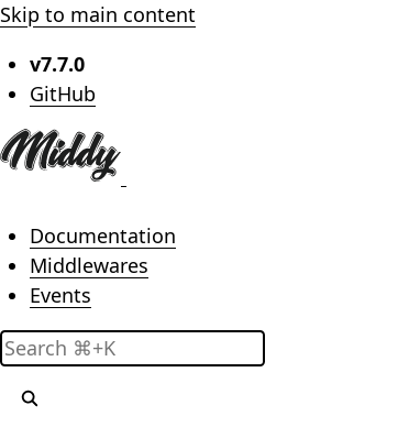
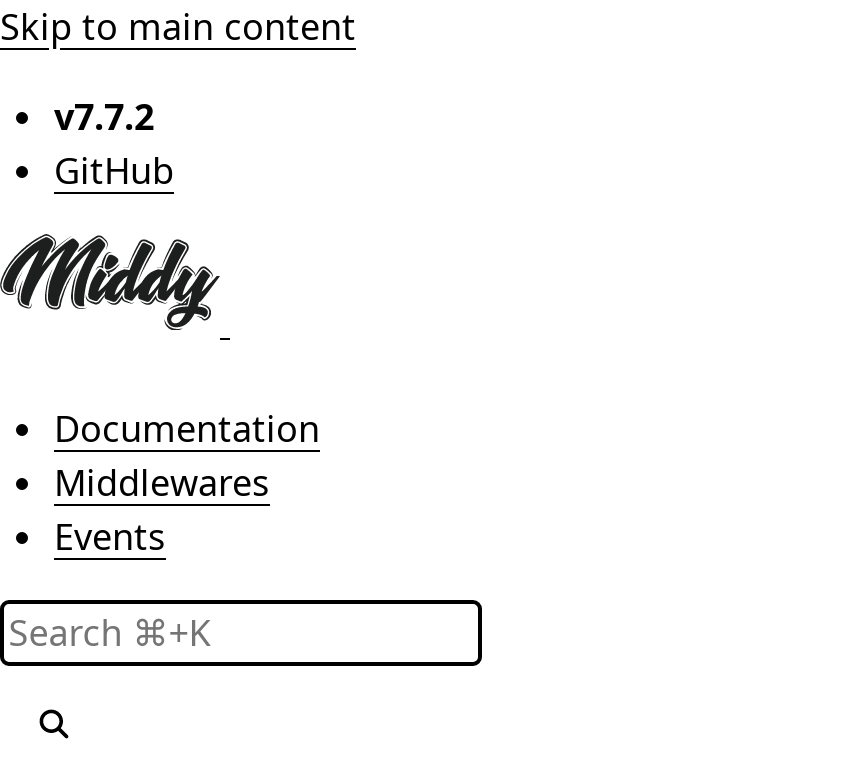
[30,51,85,77] v7.7.0 -> [54,92,154,140] v7.7.2

